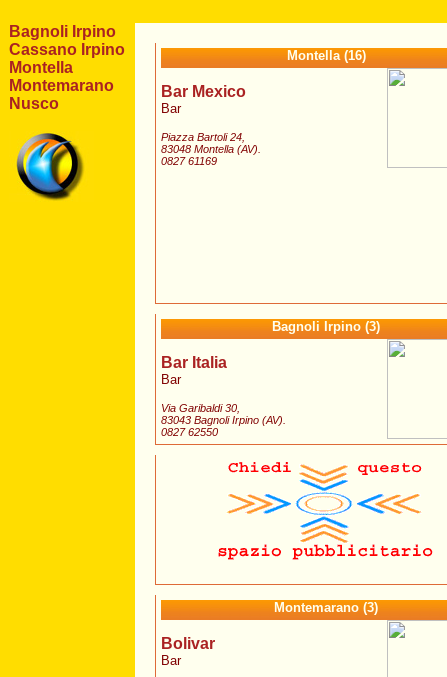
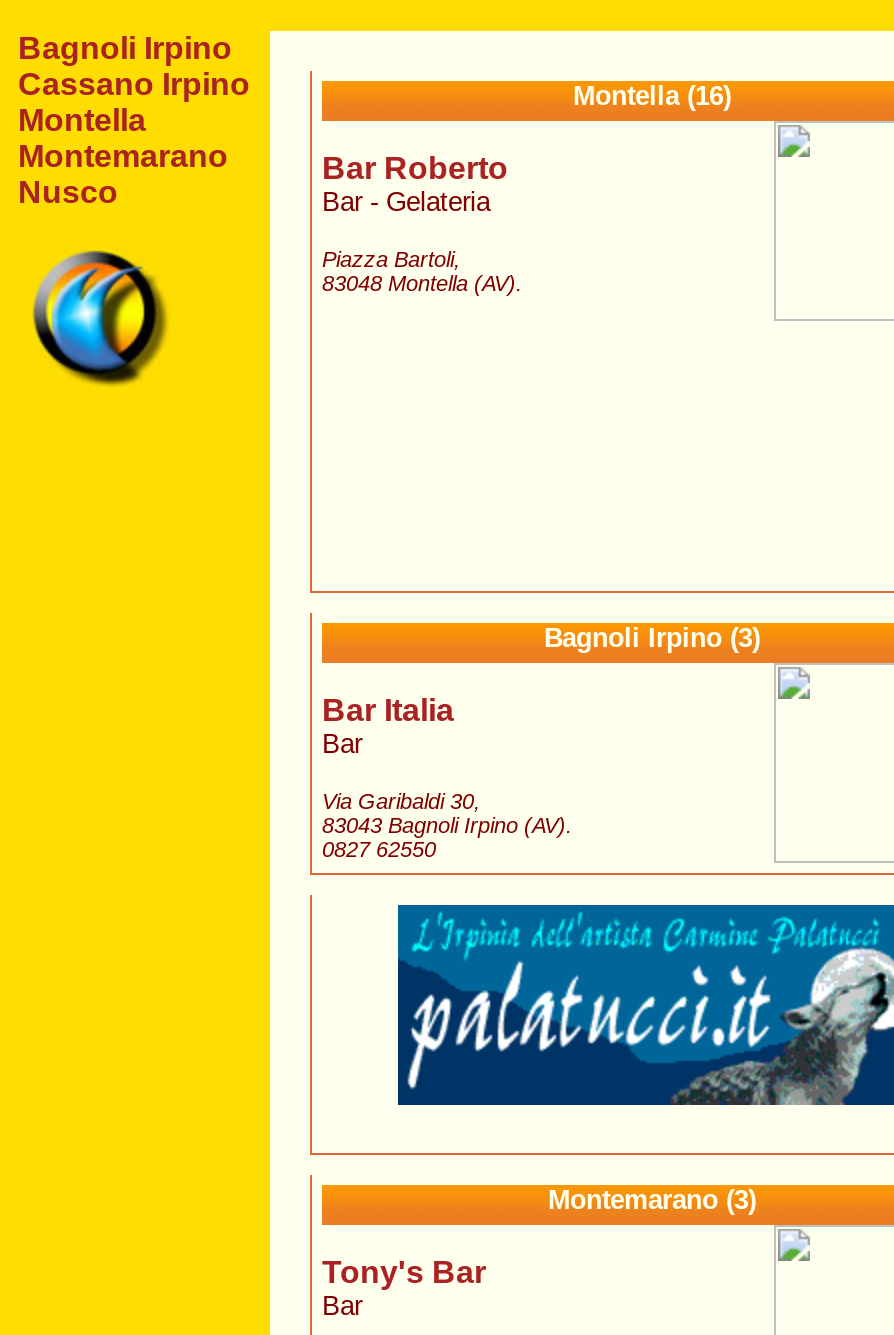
[161,82,246,115] Bar Mexico | Bar -> [322,150,508,216] Bar Roberto | Bar - Gelateria
[161,130,245,142] Piazza Bartoli 24, -> [322,246,460,270] Piazza Bartoli,
[161,154,217,166] 0827 61169 -> none
[199,460,444,560] [image] -> [396,903,888,1107] [image]
[161,634,215,651] Bolivar -> [322,1254,486,1288] Tony's Bar

